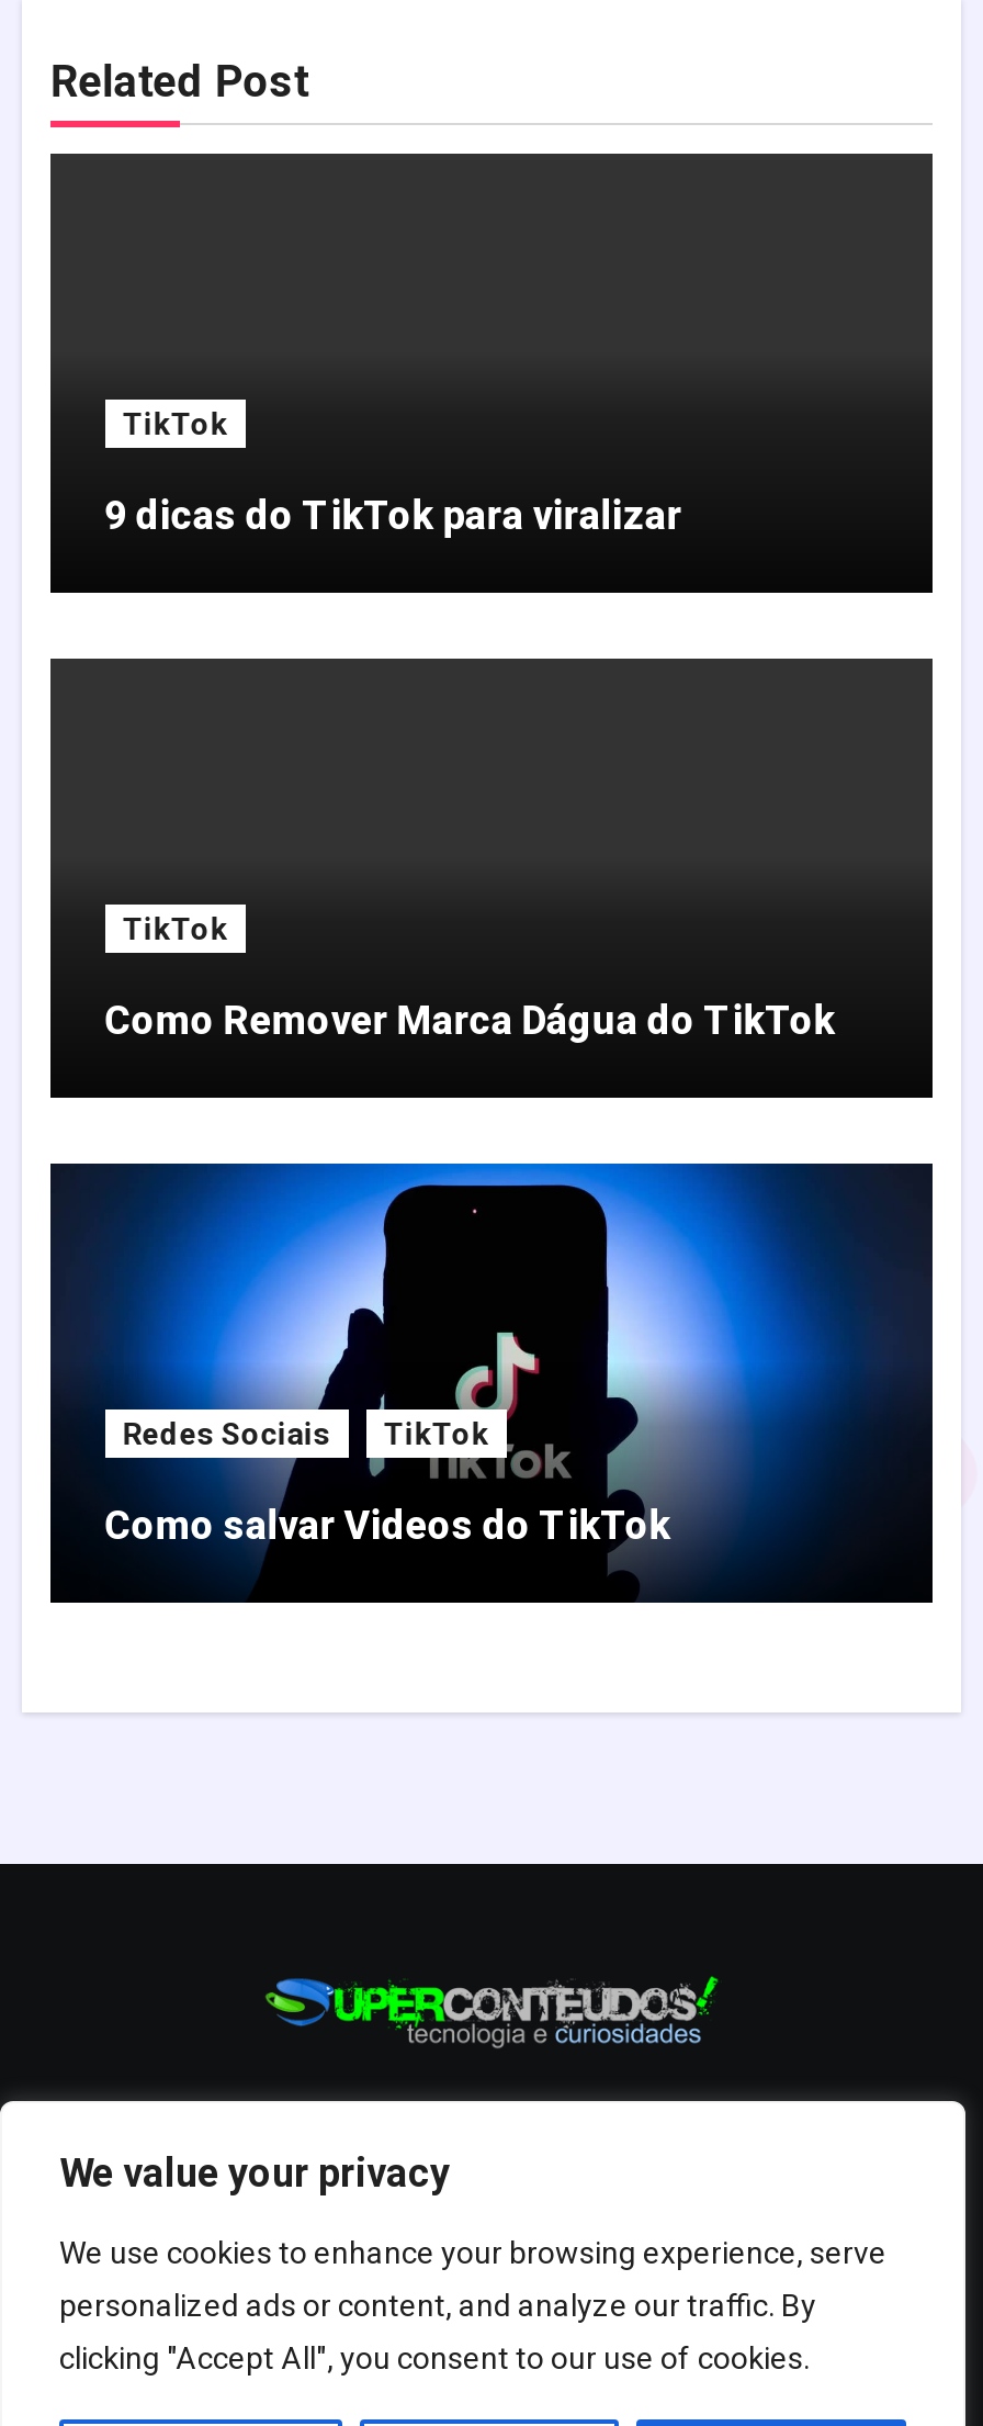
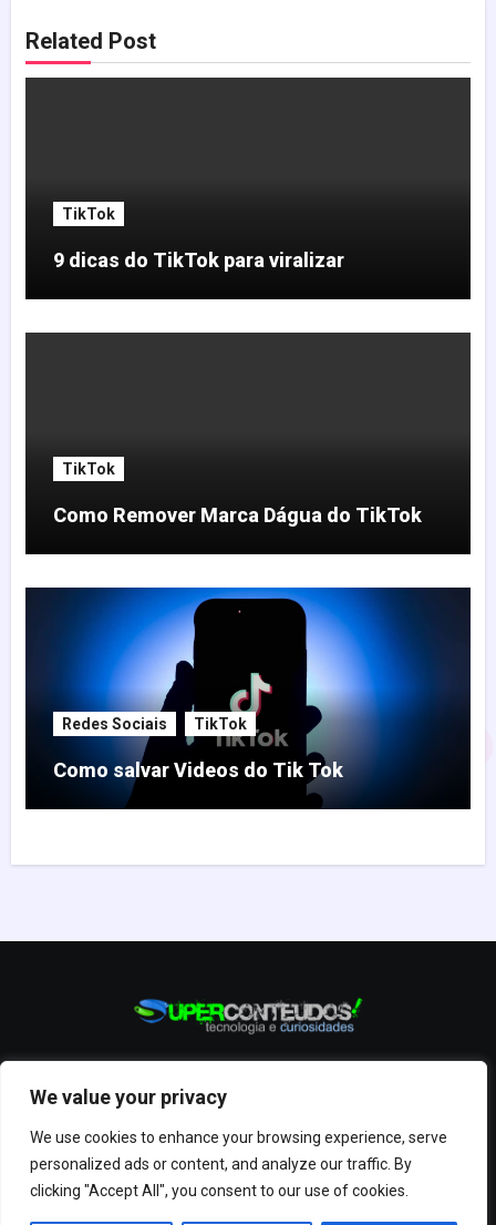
[105,1502,671,1548] Como salvar Videos do TikTok -> [53,758,343,782] Como salvar Videos do Tik Tok

